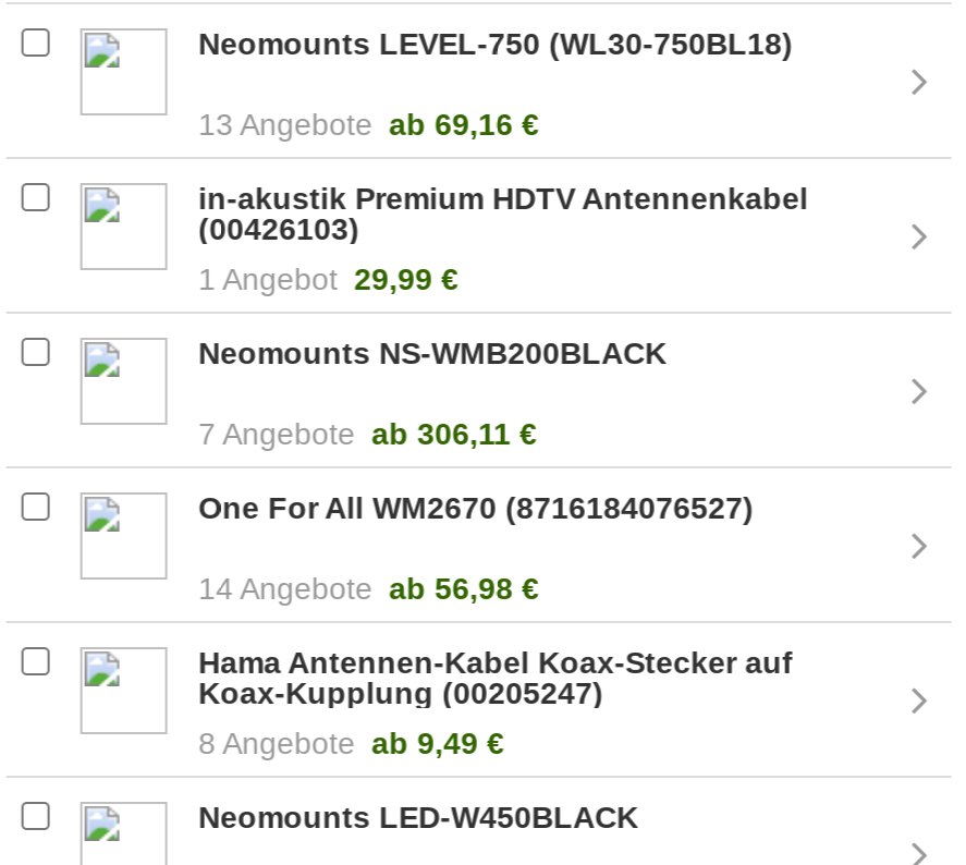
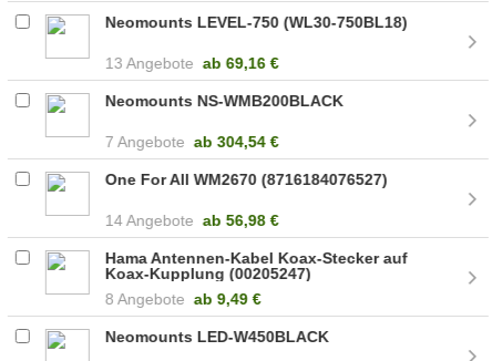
[198,181,808,296] in-akustik Premium HDTV Antennenkabel | (00426103) | 1 Angebot 29,99 € -> none
[198,416,537,451] 7 Angebote ab 306,11 € -> [105,133,279,150] 7 Angebote ab 304,54 €

